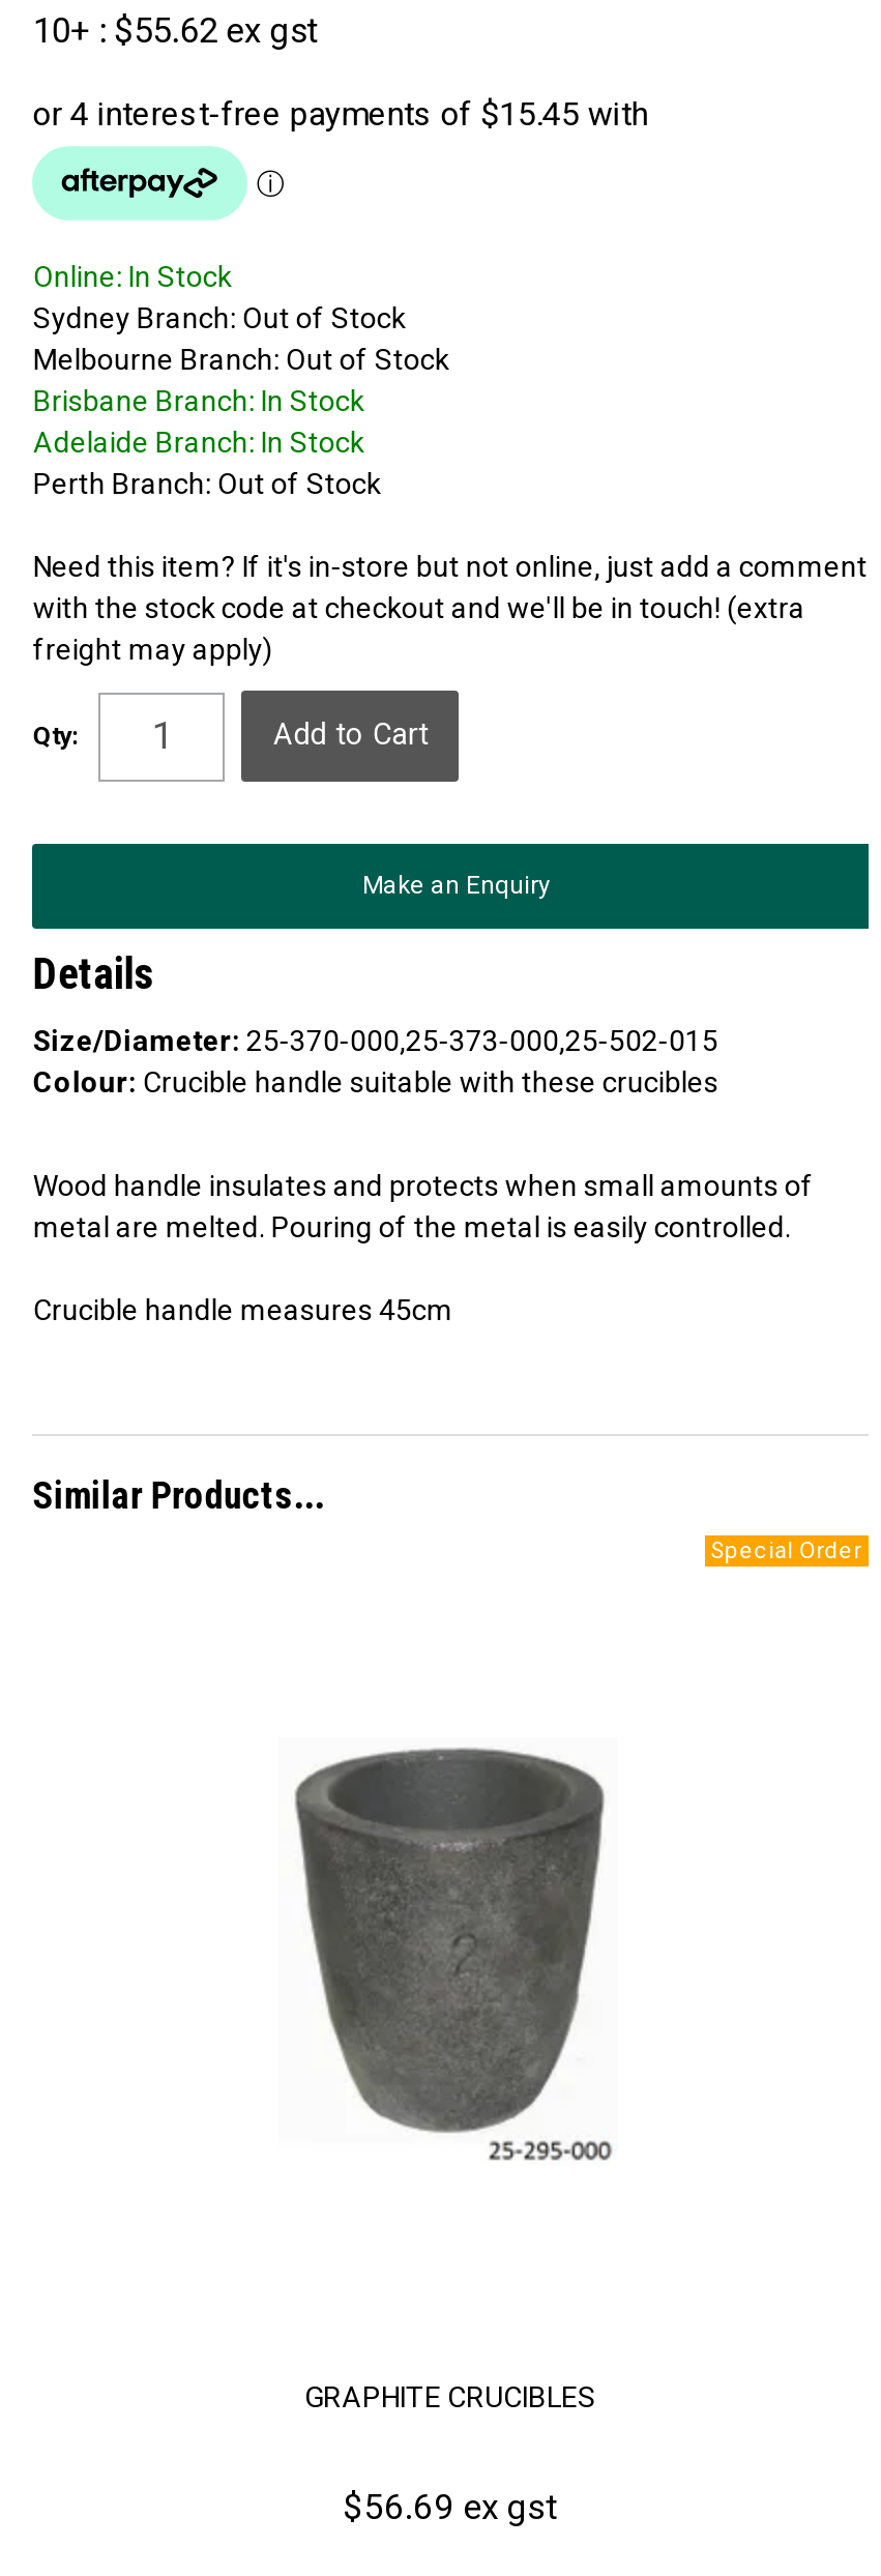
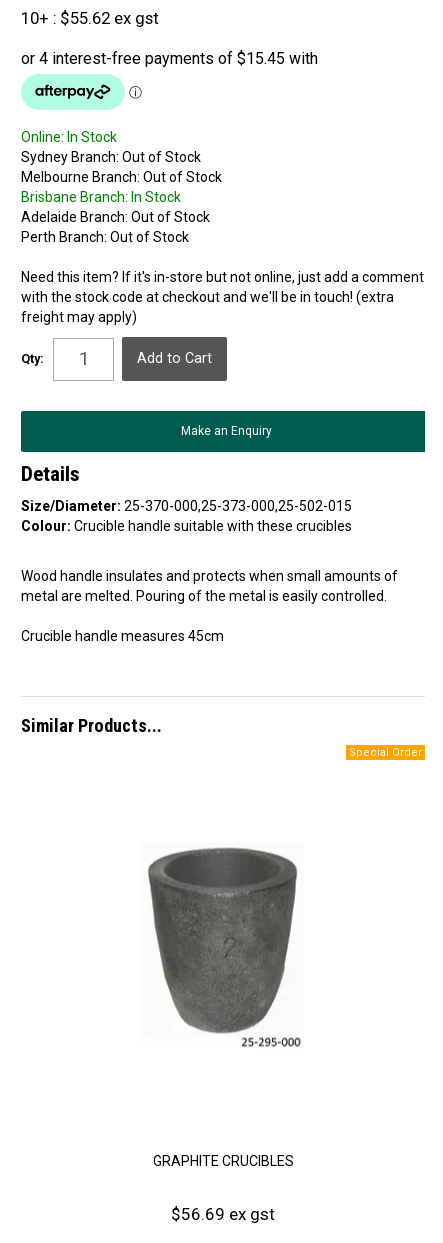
[33,426,364,459] Adelaide Branch: In Stock -> [21,209,210,225] Adelaide Branch: Out of Stock

